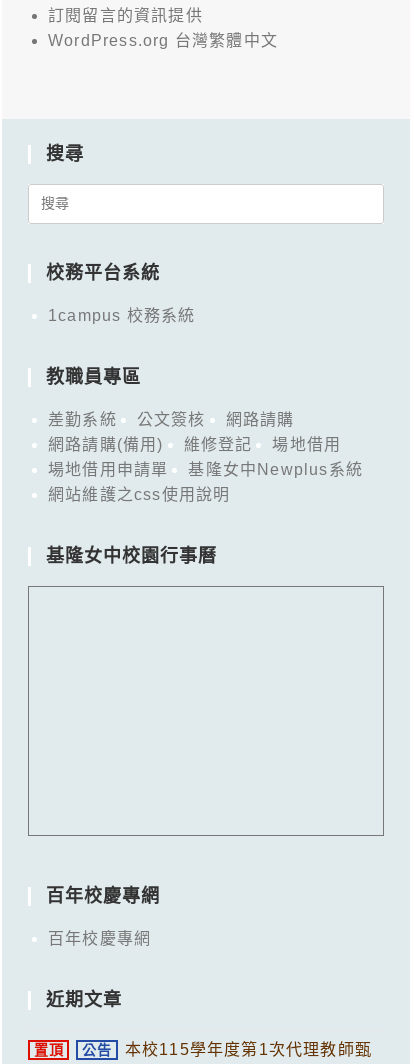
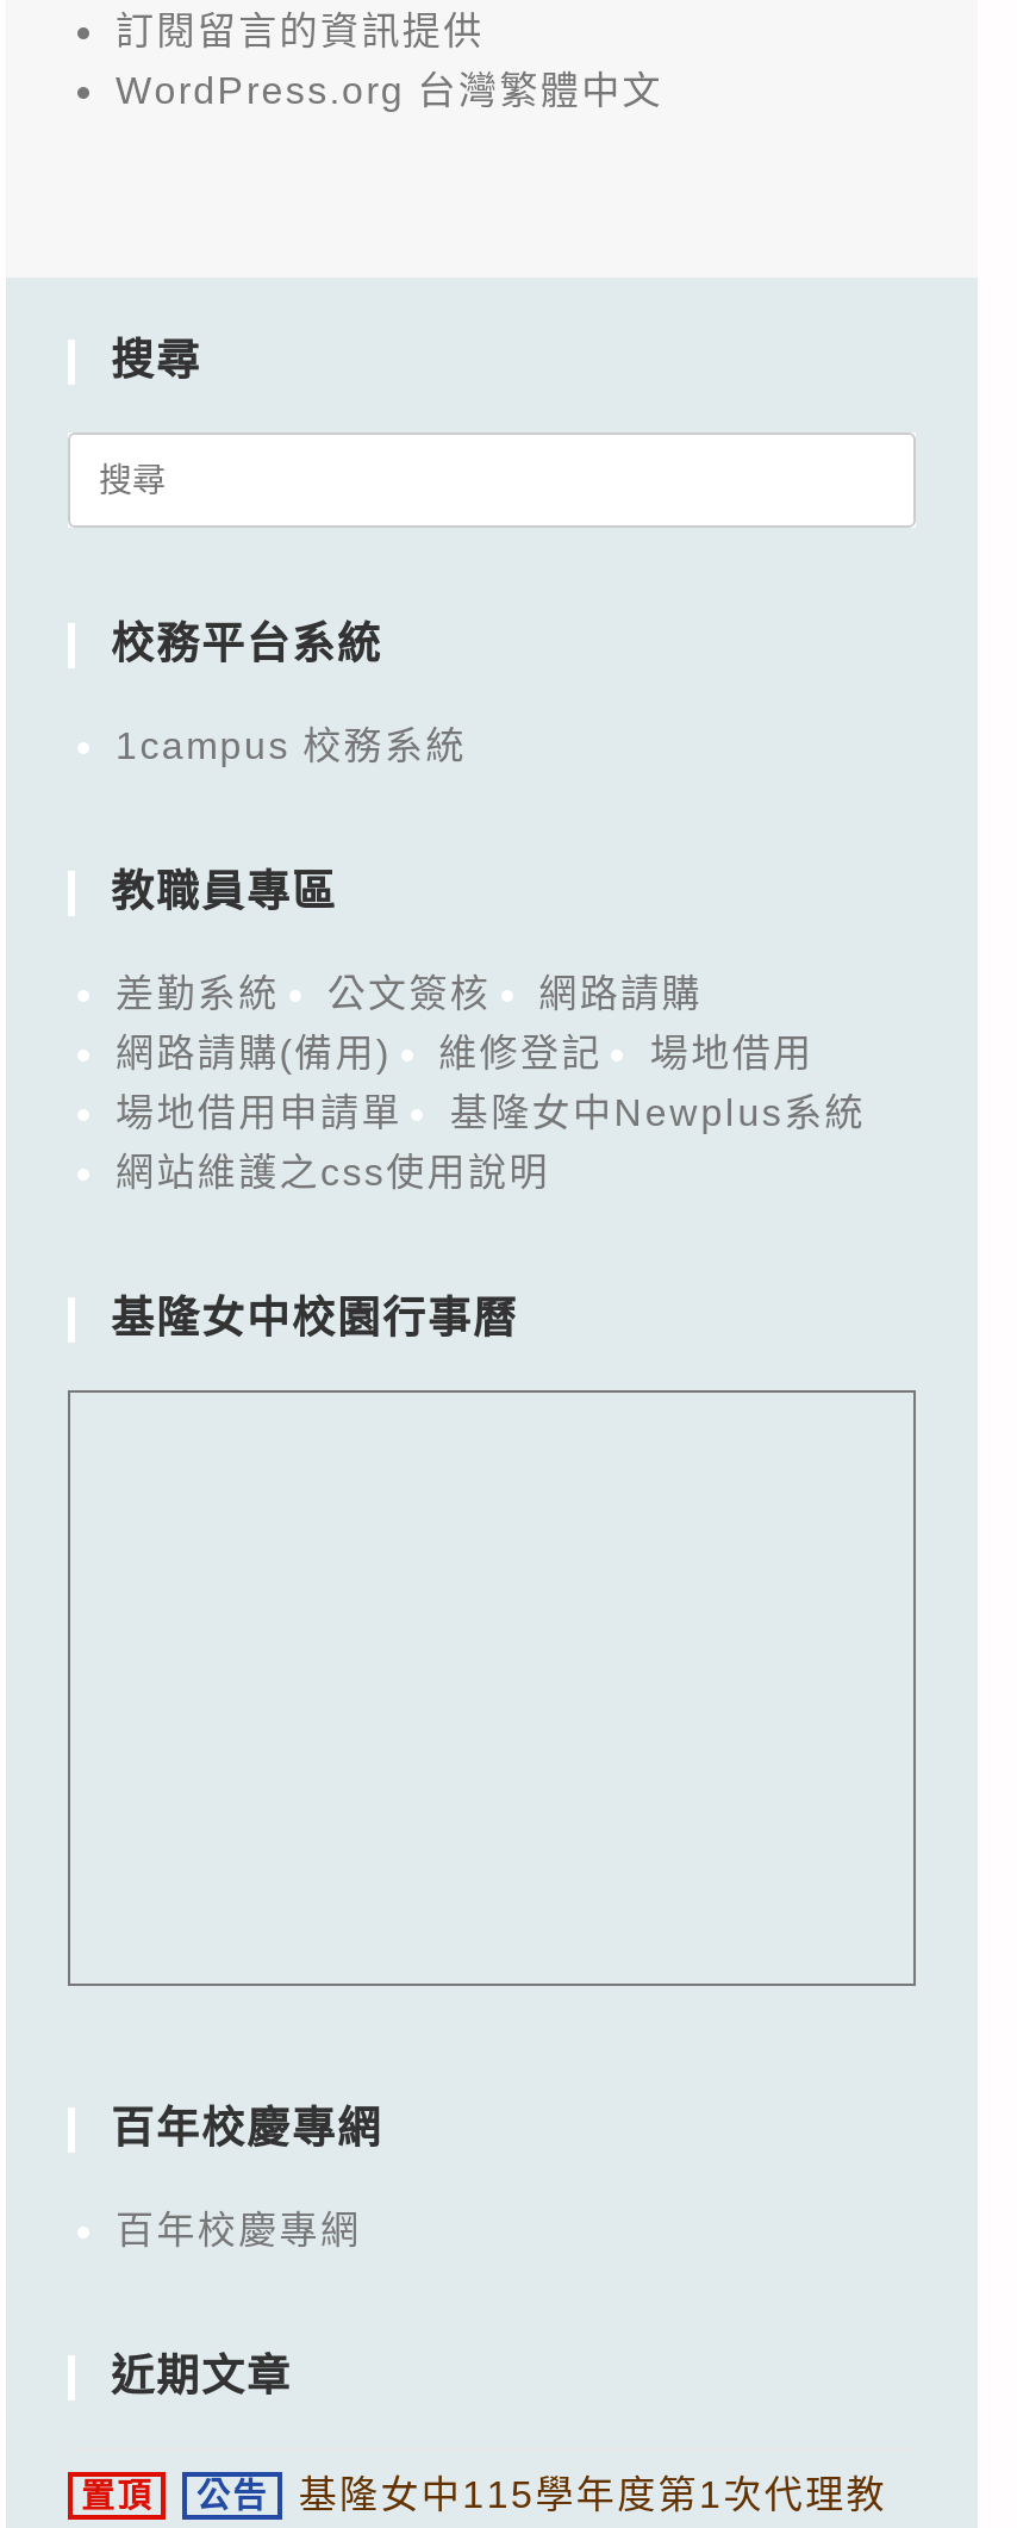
[125,1041,372,1058] 本校115學年度第1次代理教師甄 -> [298,2475,887,2515] 基隆女中115學年度第1次代理教

